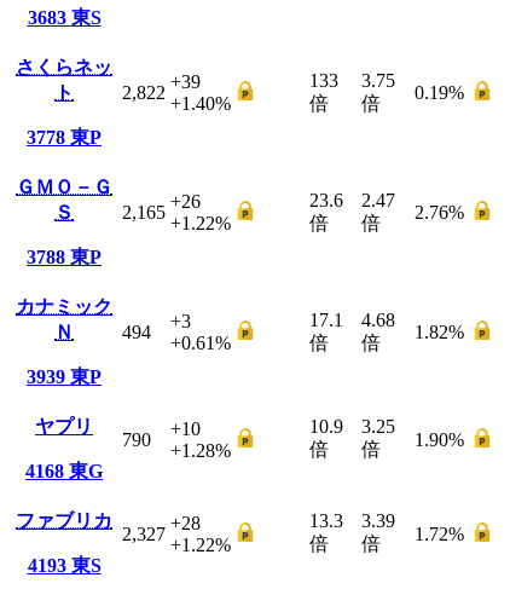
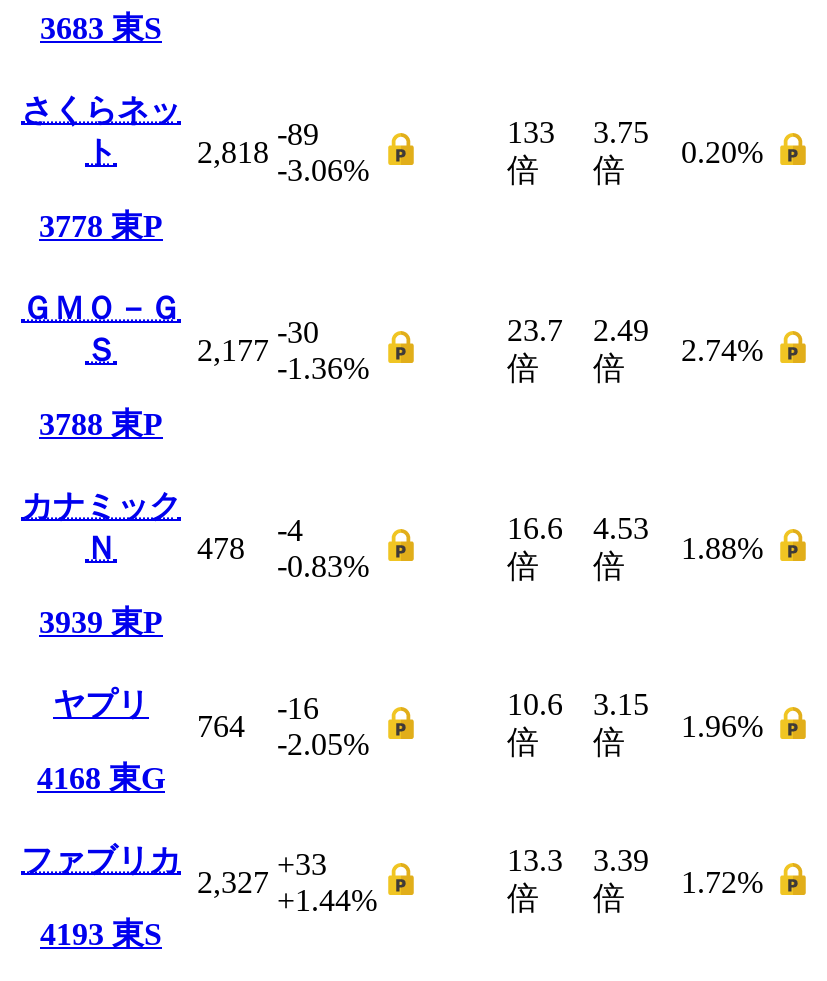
[170,71,201,92] +39 -> [277,117,319,151] -89
[122,82,166,103] 2,822 -> [197,135,269,169] 2,818
[415,82,464,103] 0.19% -> [681,135,763,169] 0.20%
[170,93,231,113] +1.40% -> [277,153,369,187] -3.06%
[170,191,201,211] +26 -> [277,315,319,349] -30
[309,190,343,210] 23.6 -> [507,313,563,347] 23.7
[361,190,395,210] 2.47 -> [593,313,649,347] 2.49
[122,202,166,222] 2,165 -> [197,333,269,367] 2,177
[415,202,464,222] 2.76% -> [681,333,763,367] 2.74%
[170,213,231,233] +1.22% -> [277,351,369,385] -1.36%
[170,311,191,331] +3 -> [277,513,303,547] -4
[309,309,343,330] 17.1 -> [507,511,563,545] 16.6
[361,309,395,330] 4.68 -> [593,511,649,545] 4.53
[122,321,151,342] 494 -> [197,531,245,565] 478
[415,321,464,342] 1.82% -> [681,531,763,565] 1.88%
[170,332,231,353] +0.61% -> [277,549,369,583] -0.83%
[170,418,201,439] +10 -> [277,691,319,725] -16
[309,416,343,436] 10.9 -> [507,687,563,721] 10.6
[361,416,395,436] 3.25 -> [593,687,649,721] 3.15
[122,429,151,450] 790 -> [197,709,245,743] 764
[309,429,464,459] 倍 倍 1.90% -> [507,709,763,759] 倍 倍 1.96%
[170,440,231,461] +1.28% -> [277,727,369,761] -2.05%
[170,513,201,533] +28 -> [277,847,327,881] +33
[170,534,231,555] +1.22% -> [277,883,377,917] +1.44%

